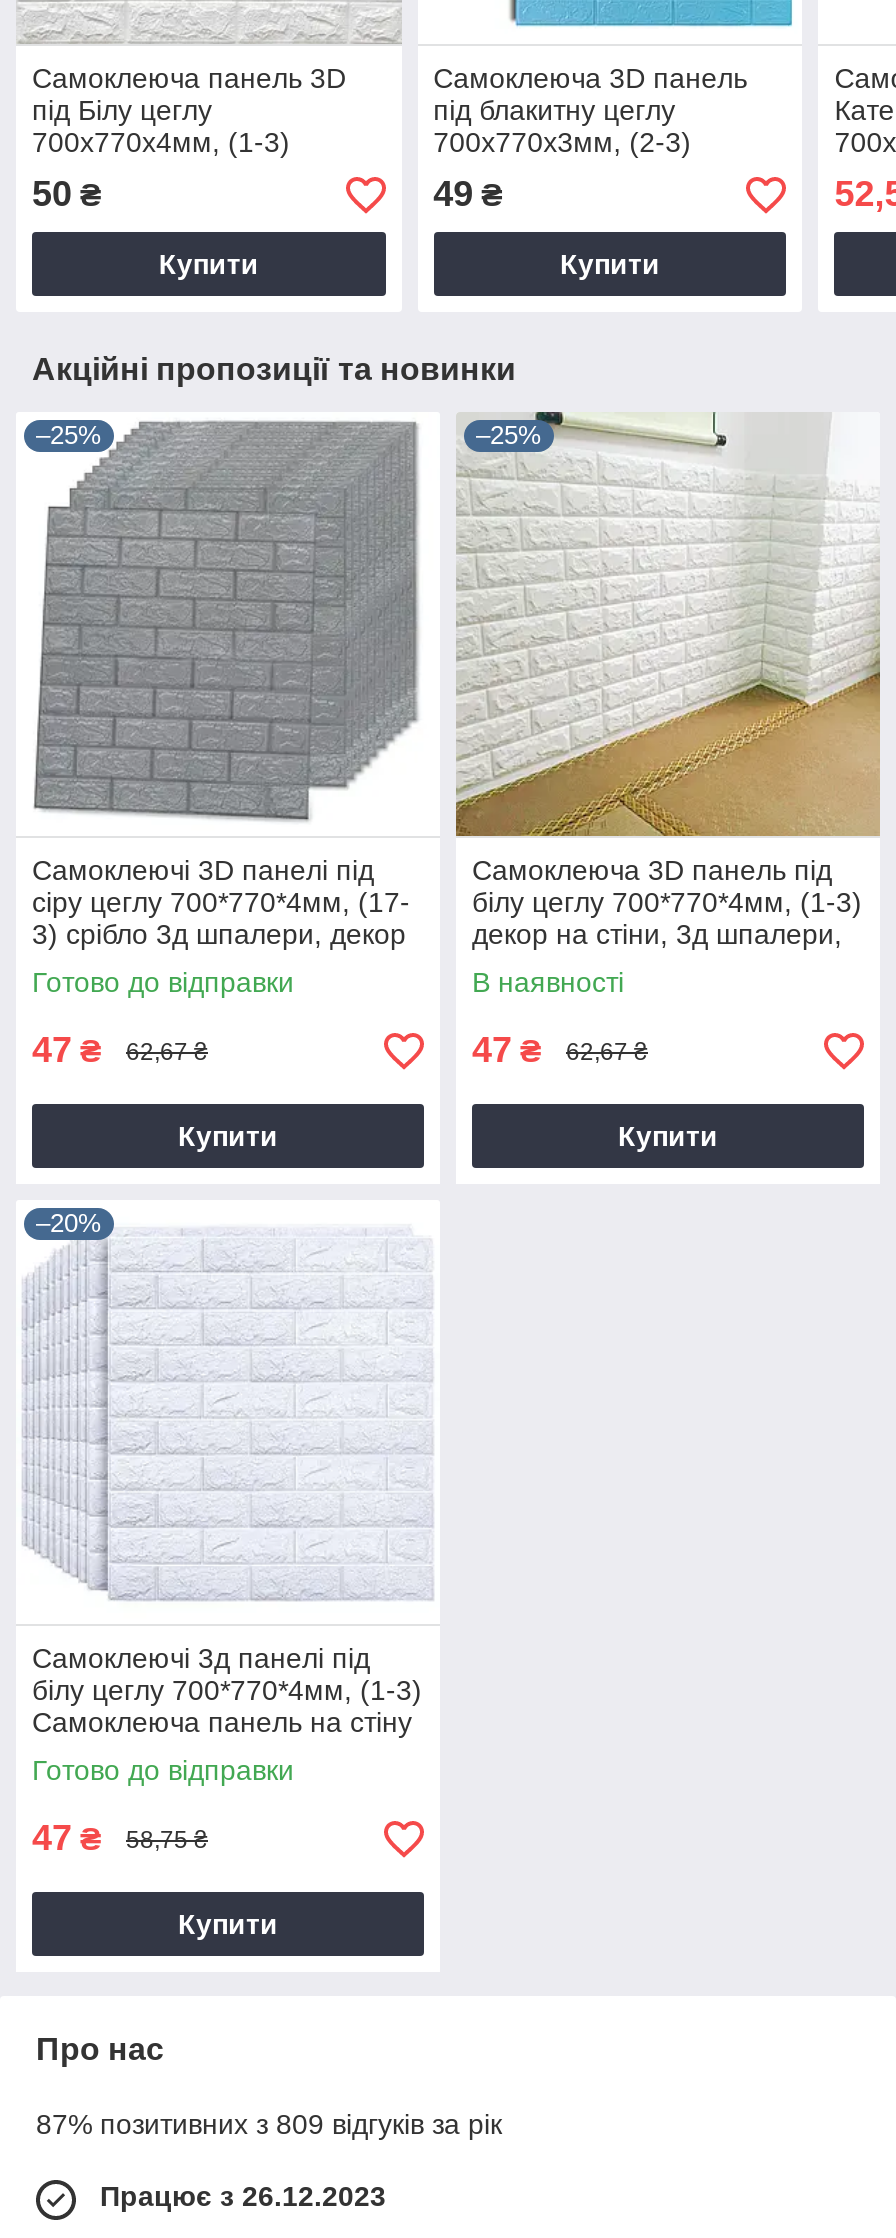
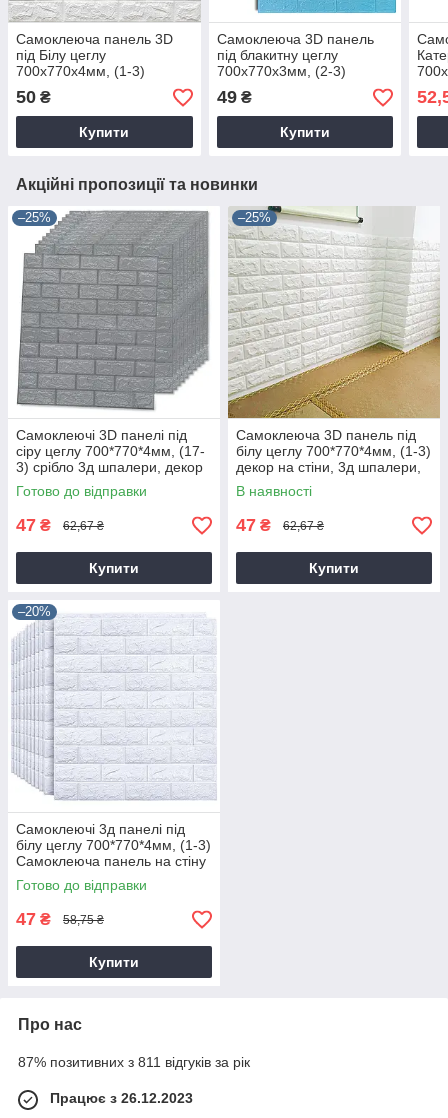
[36,2109,502,2141] 87% позитивних з 809 відгуків за рік -> [18,1054,250,1070] 87% позитивних з 811 відгуків за рік

